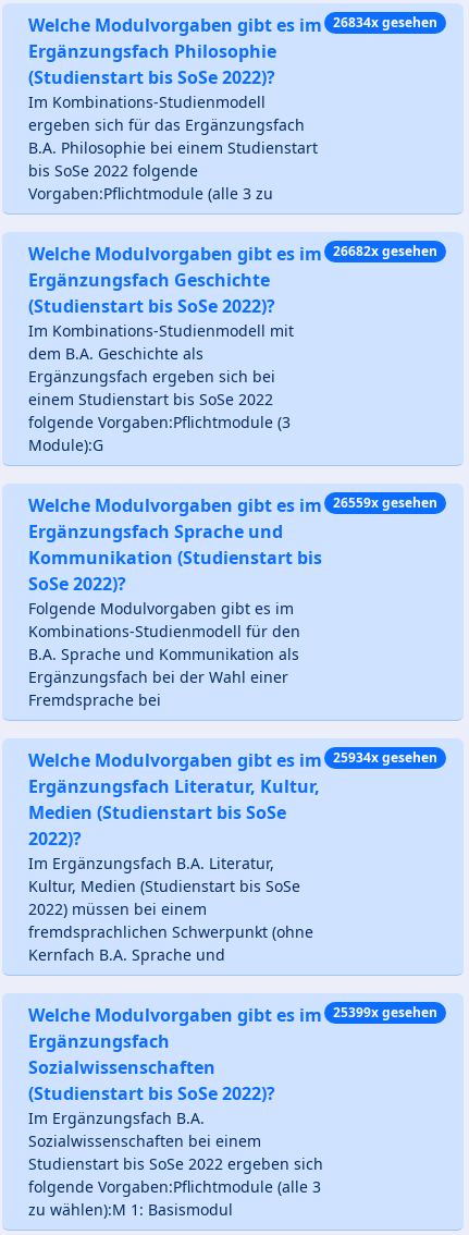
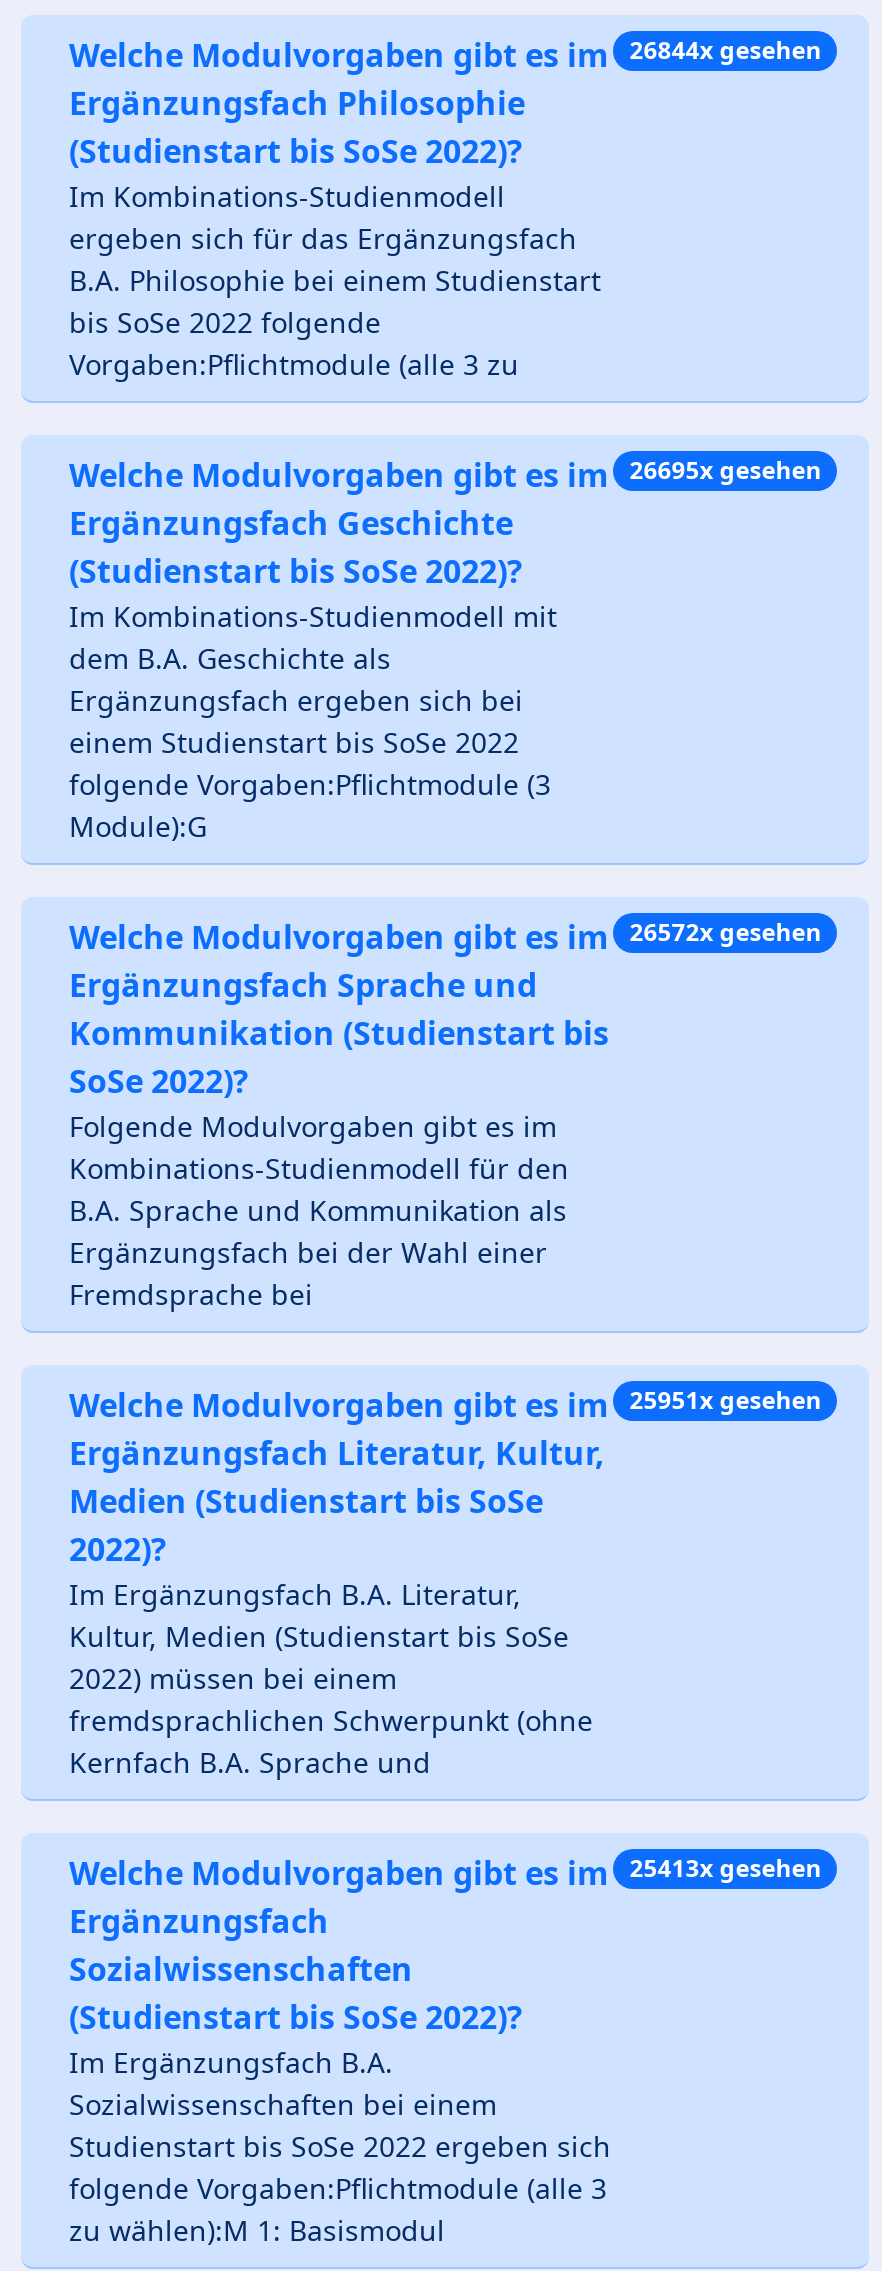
[28,13,438,37] Welche Modulvorgaben gibt es im 26834x gesehen -> [69,32,821,76] Welche Modulvorgaben gibt es im 26844x gesehen
[28,241,438,265] Welche Modulvorgaben gibt es im 26682x gesehen -> [69,452,821,496] Welche Modulvorgaben gibt es im 26695x gesehen
[28,493,438,517] Welche Modulvorgaben gibt es im 26559x gesehen -> [69,914,821,958] Welche Modulvorgaben gibt es im 26572x gesehen
[28,748,438,772] Welche Modulvorgaben gibt es im 25934x gesehen -> [69,1382,821,1426] Welche Modulvorgaben gibt es im 25951x gesehen
[28,1003,438,1027] Welche Modulvorgaben gibt es im 25399x gesehen -> [69,1850,821,1894] Welche Modulvorgaben gibt es im 25413x gesehen

